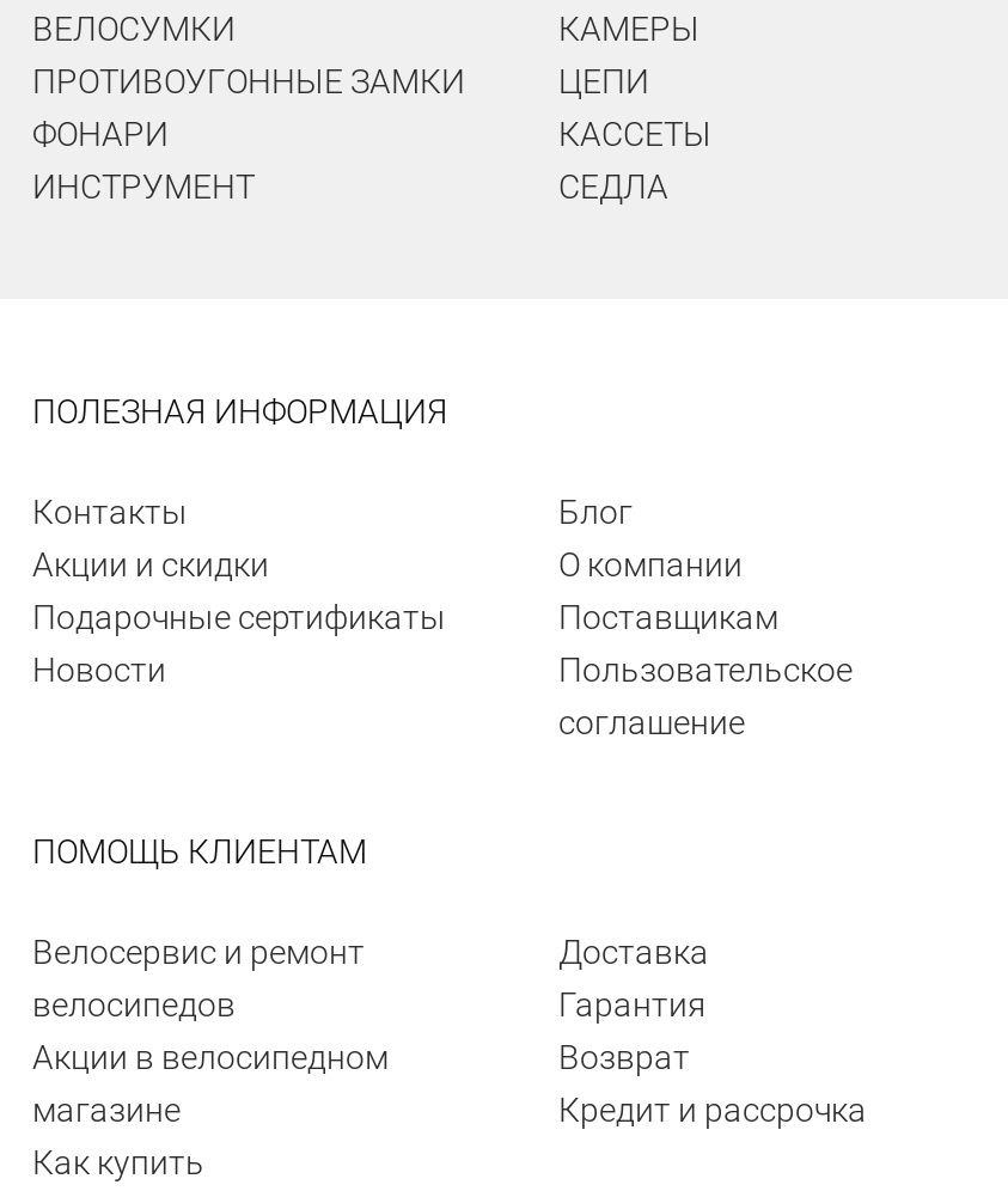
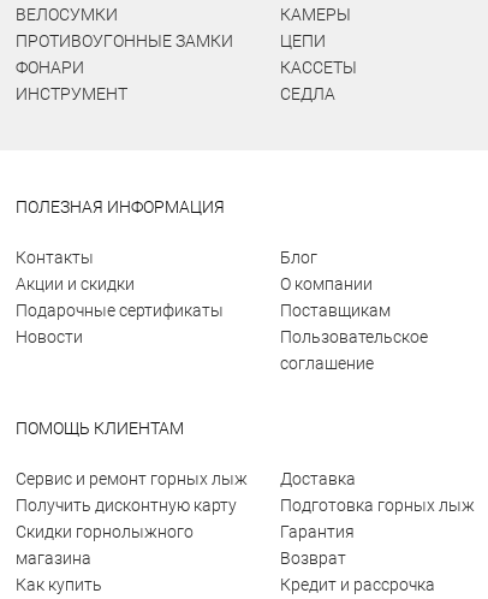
[32,933,389,1129] Велосервис и ремонт | велосипедов | Акции в велосипедном | магазине -> [16,469,248,568] Сервис и ремонт горных лыж | Получить дисконтную карту | Скидки горнолыжного | магазина
none -> [280,496,475,515] Подготовка горных лыж
moved [558,985,867,1129] -> [280,522,435,594]: Гарантия | Возврат | Кредит и рассрочка

